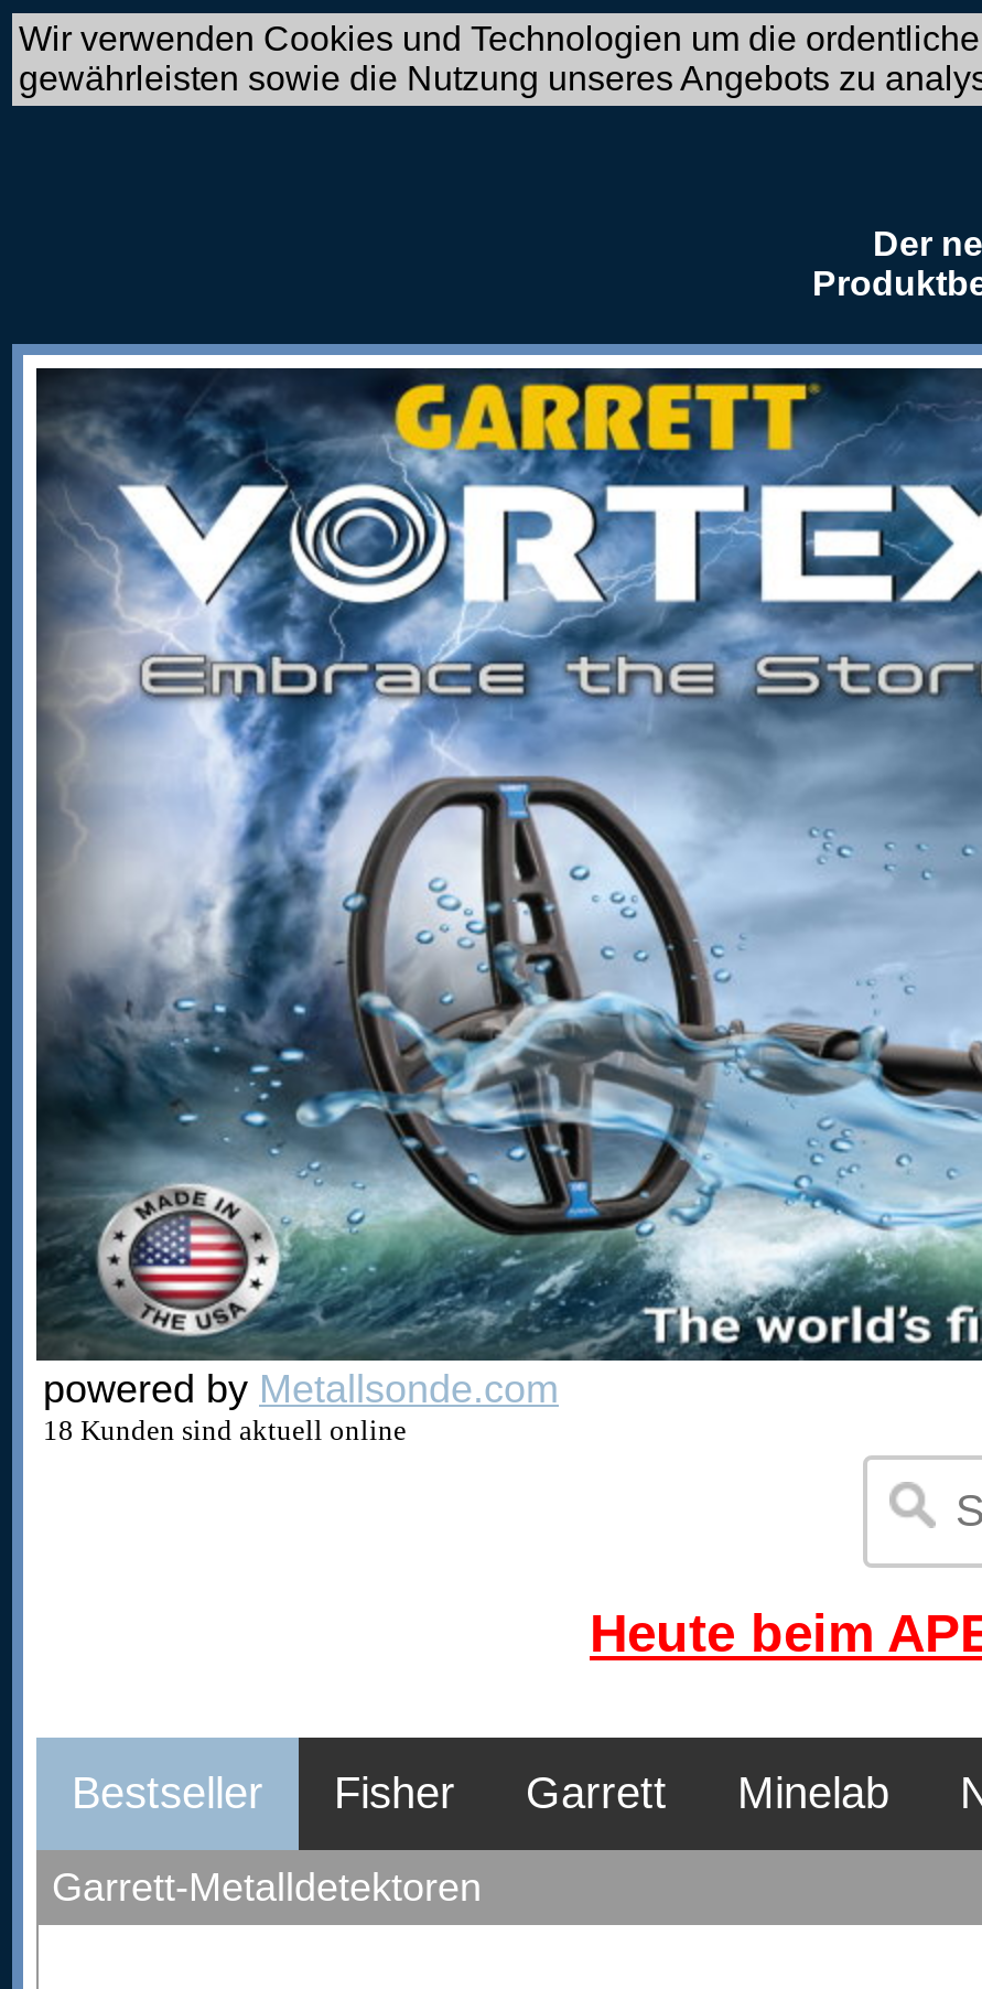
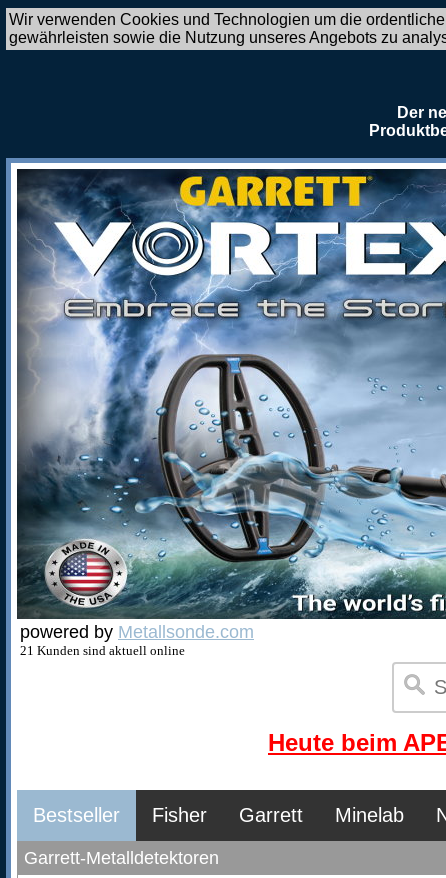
[43,1413,407,1447] 18 Kunden sind aktuell online -> [20,643,185,658] 21 Kunden sind aktuell online

